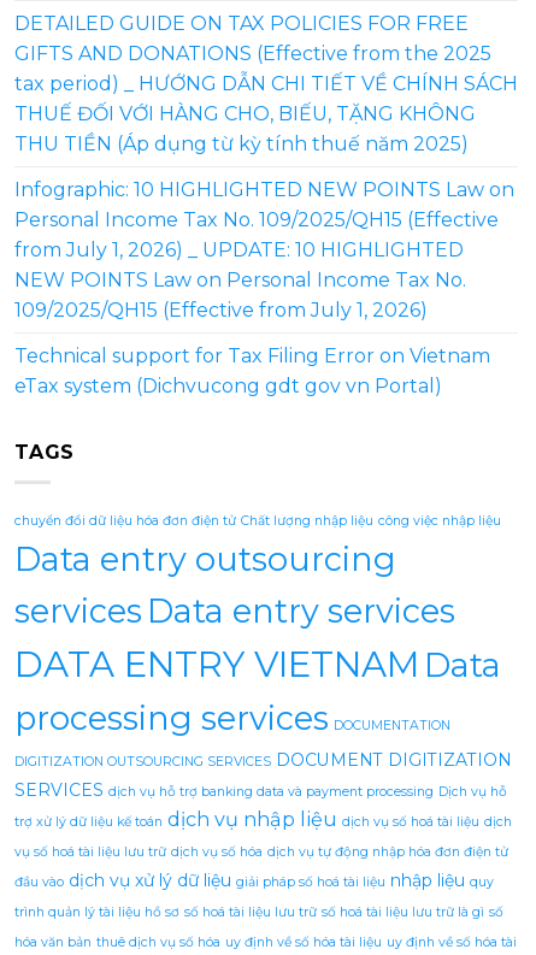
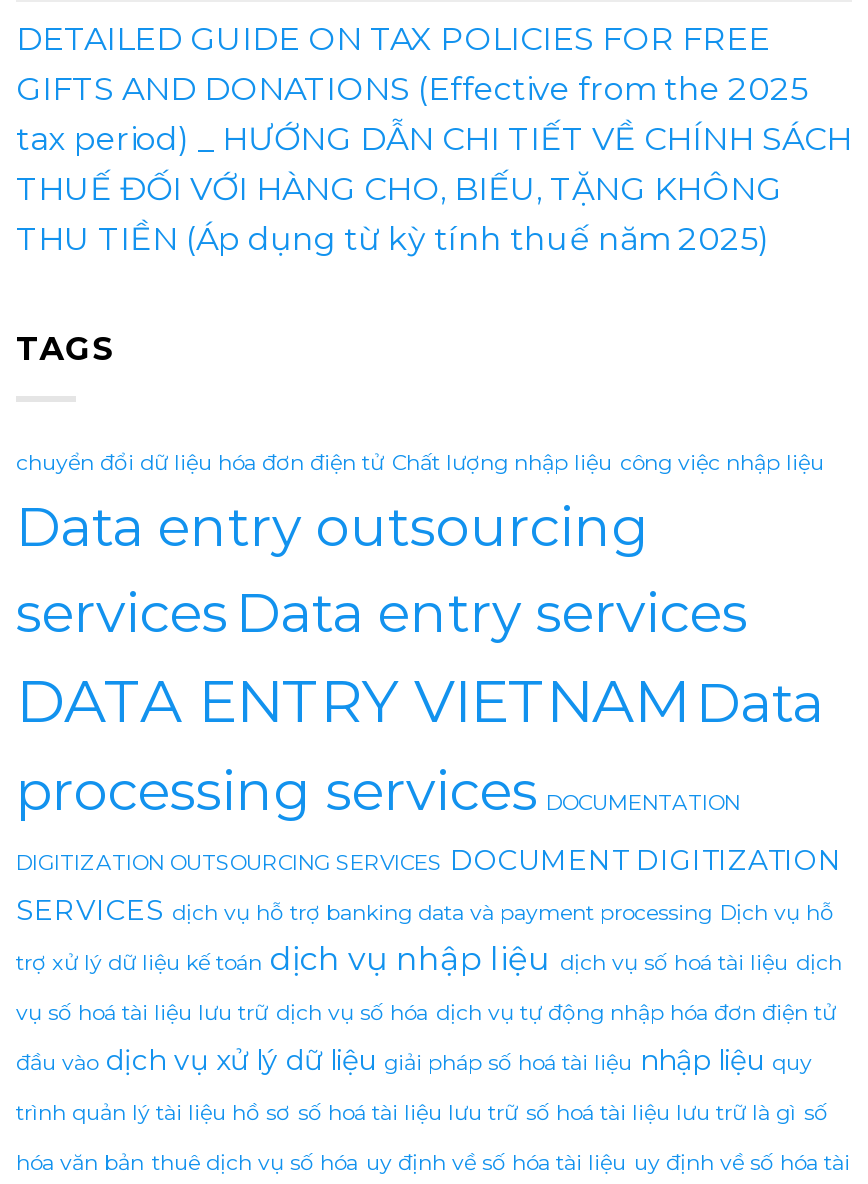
[14,179,514,398] Infographic: 10 HIGHLIGHTED NEW POINTS Law on | Personal Income Tax No. 109/2025/QH15 (Effective | from July 1, 2026) _ UPDATE: 10 HIGHLIGHTED | NEW POINTS Law on Personal Income Tax No. | 109/2025/QH15 (Effective from July 1, 2026) | Technical support for Tax Filing Error on Vietnam | eTax system (Dichvucong gdt gov vn Portal) -> none

